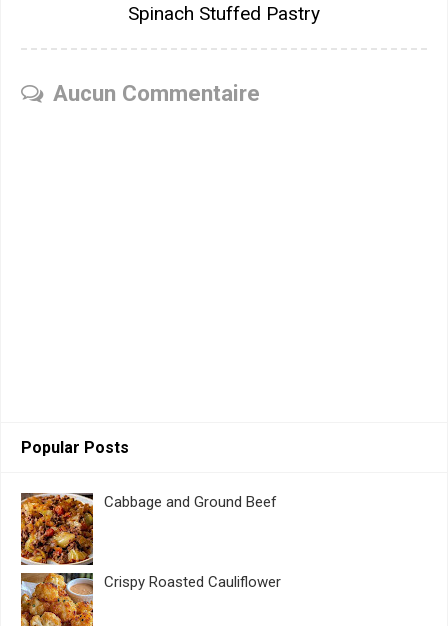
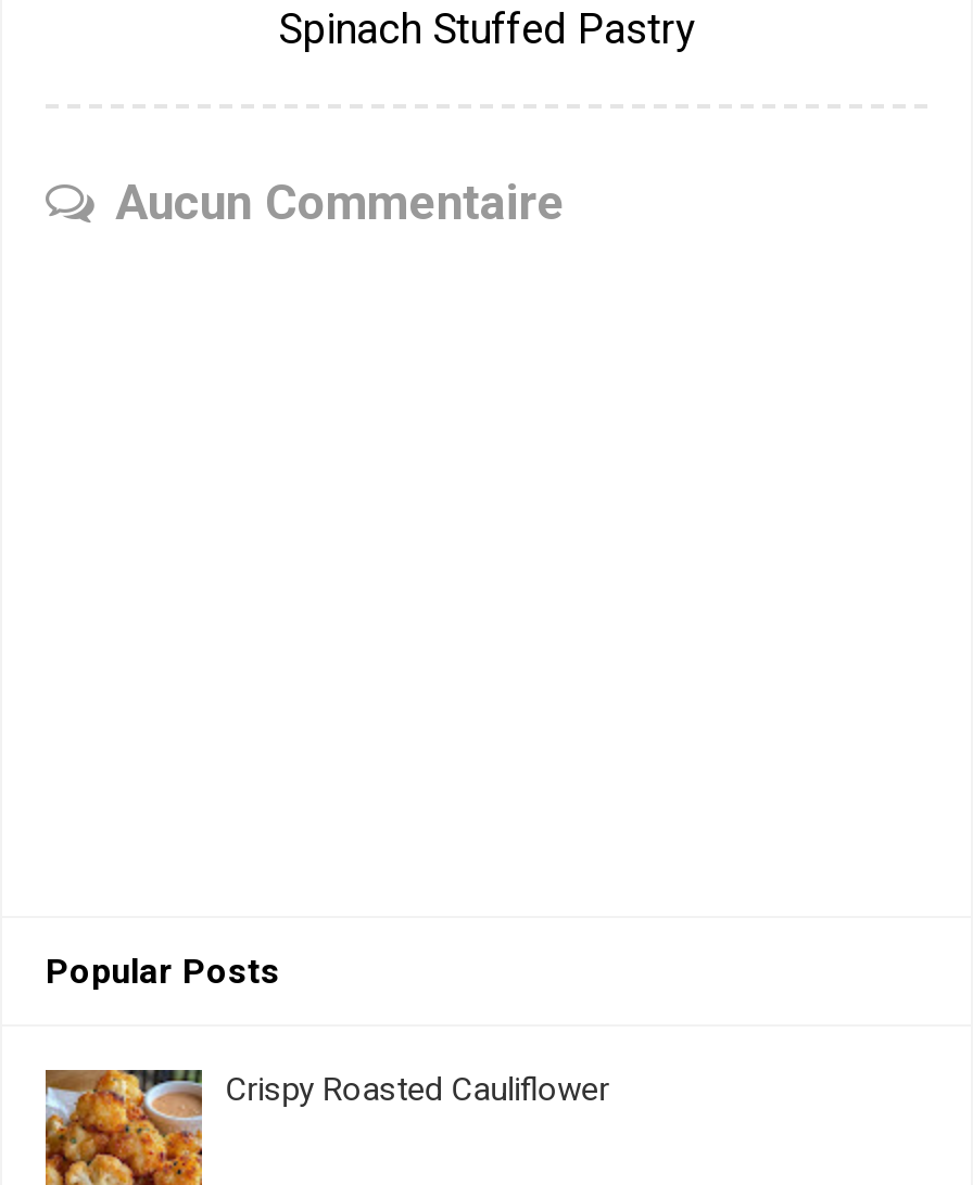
[20,492,277,566] [image] | Cabbage and Ground Beef -> none

